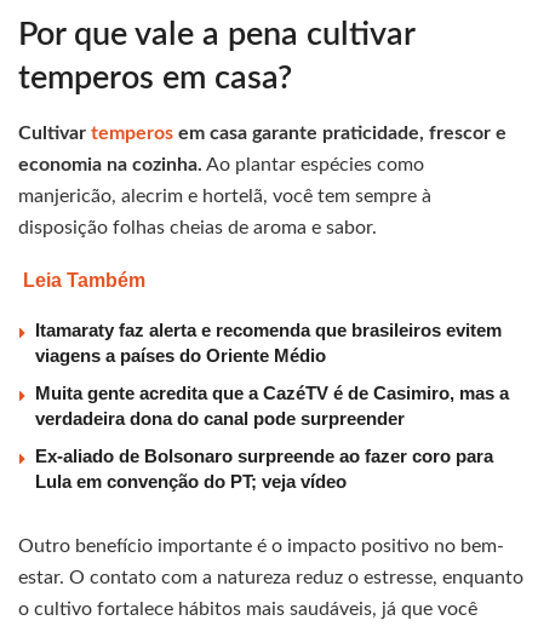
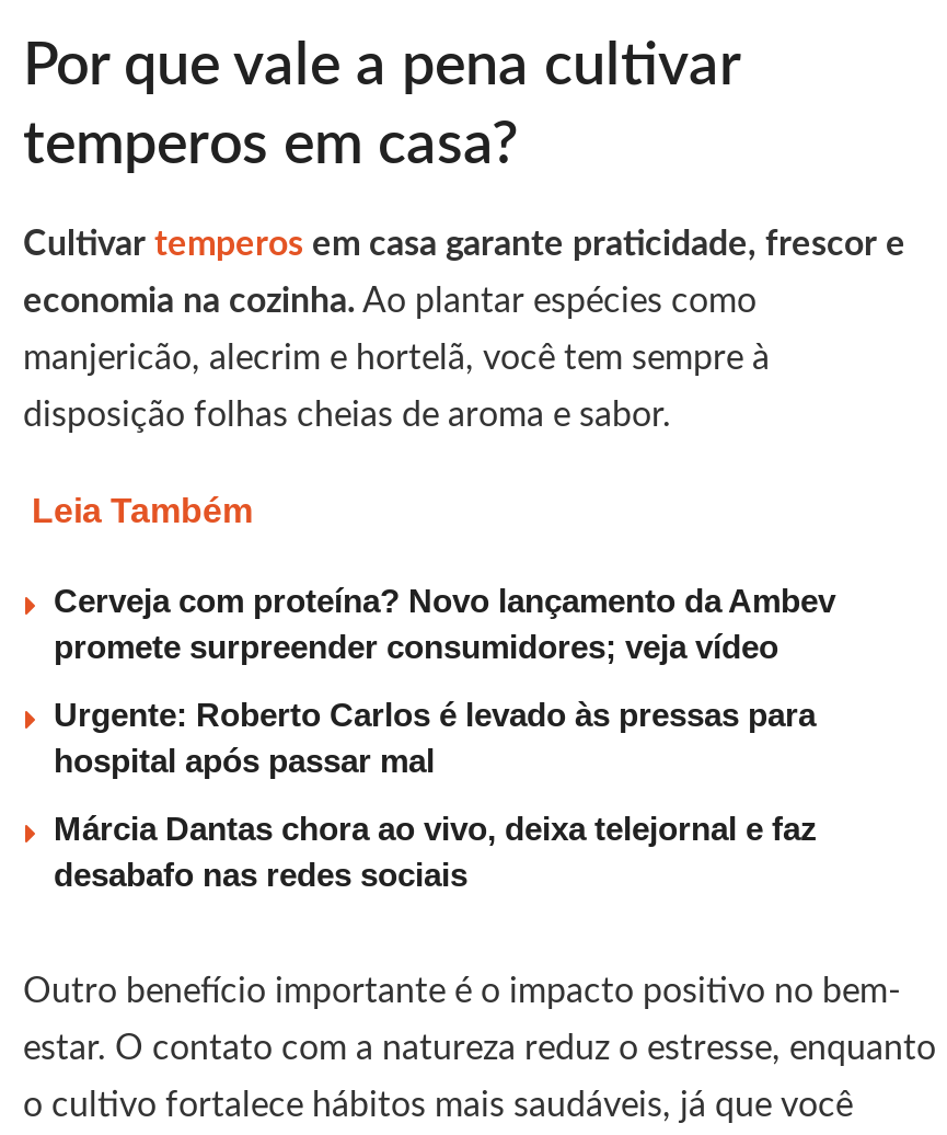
[35,320,502,366] Itamaraty faz alerta e recomenda que brasileiros evitem | viagens a países do Oriente Médio -> [54,582,835,665] Cerveja com proteína? Novo lançamento da Ambev | promete surpreender consumidores; veja vídeo
[35,383,509,429] Muita gente acredita que a CazéTV é de Casimiro, mas a | verdadeira dona do canal pode surpreender -> [54,696,816,779] Urgente: Roberto Carlos é levado às pressas para | hospital após passar mal
[35,446,493,492] Ex-aliado de Bolsonaro surpreende ao fazer coro para | Lula em convenção do PT; veja vídeo -> [54,810,818,893] Márcia Dantas chora ao vivo, deixa telejornal e faz | desabafo nas redes sociais

